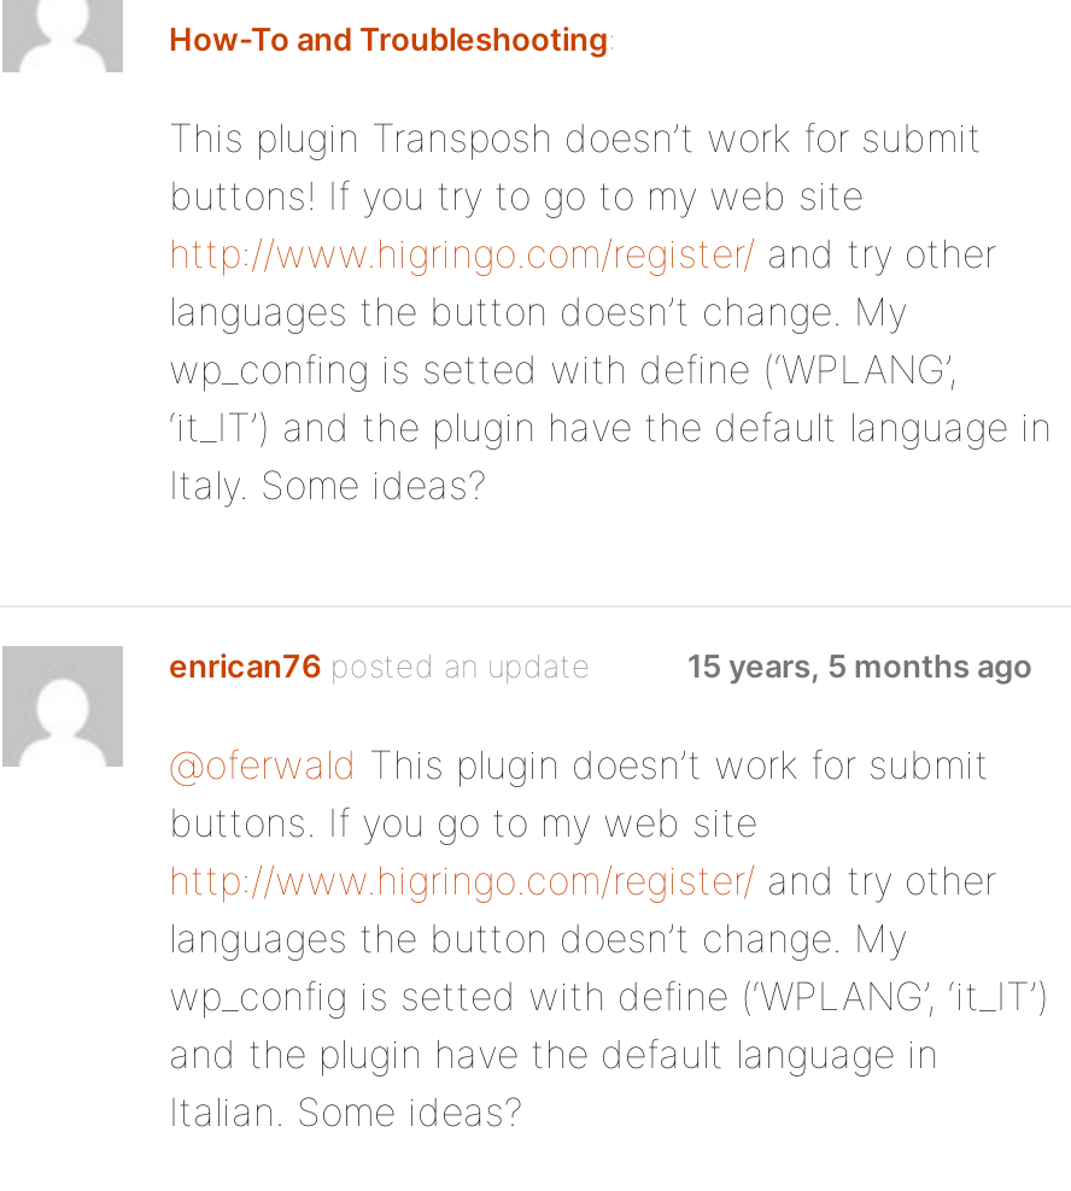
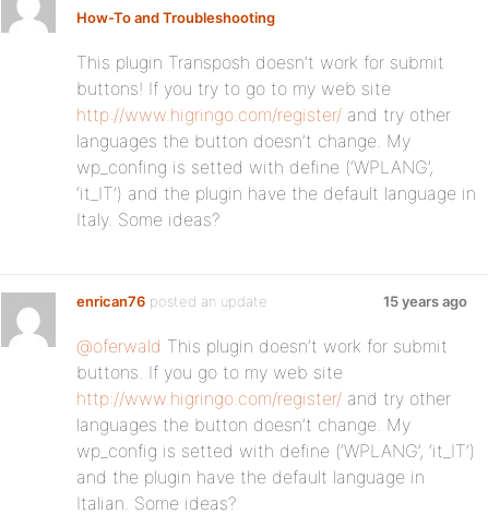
[687,646,1032,685] 15 years, 5 months ago -> [383,292,467,310] 15 years ago

